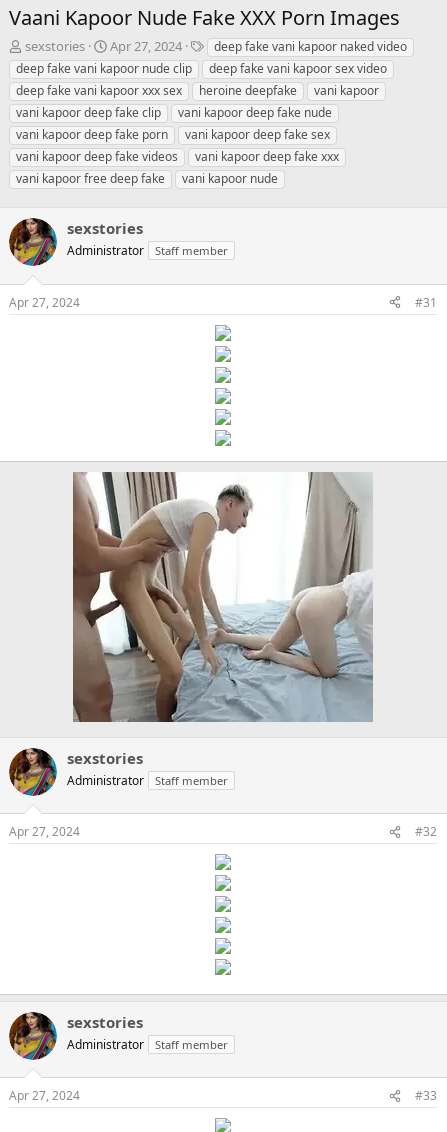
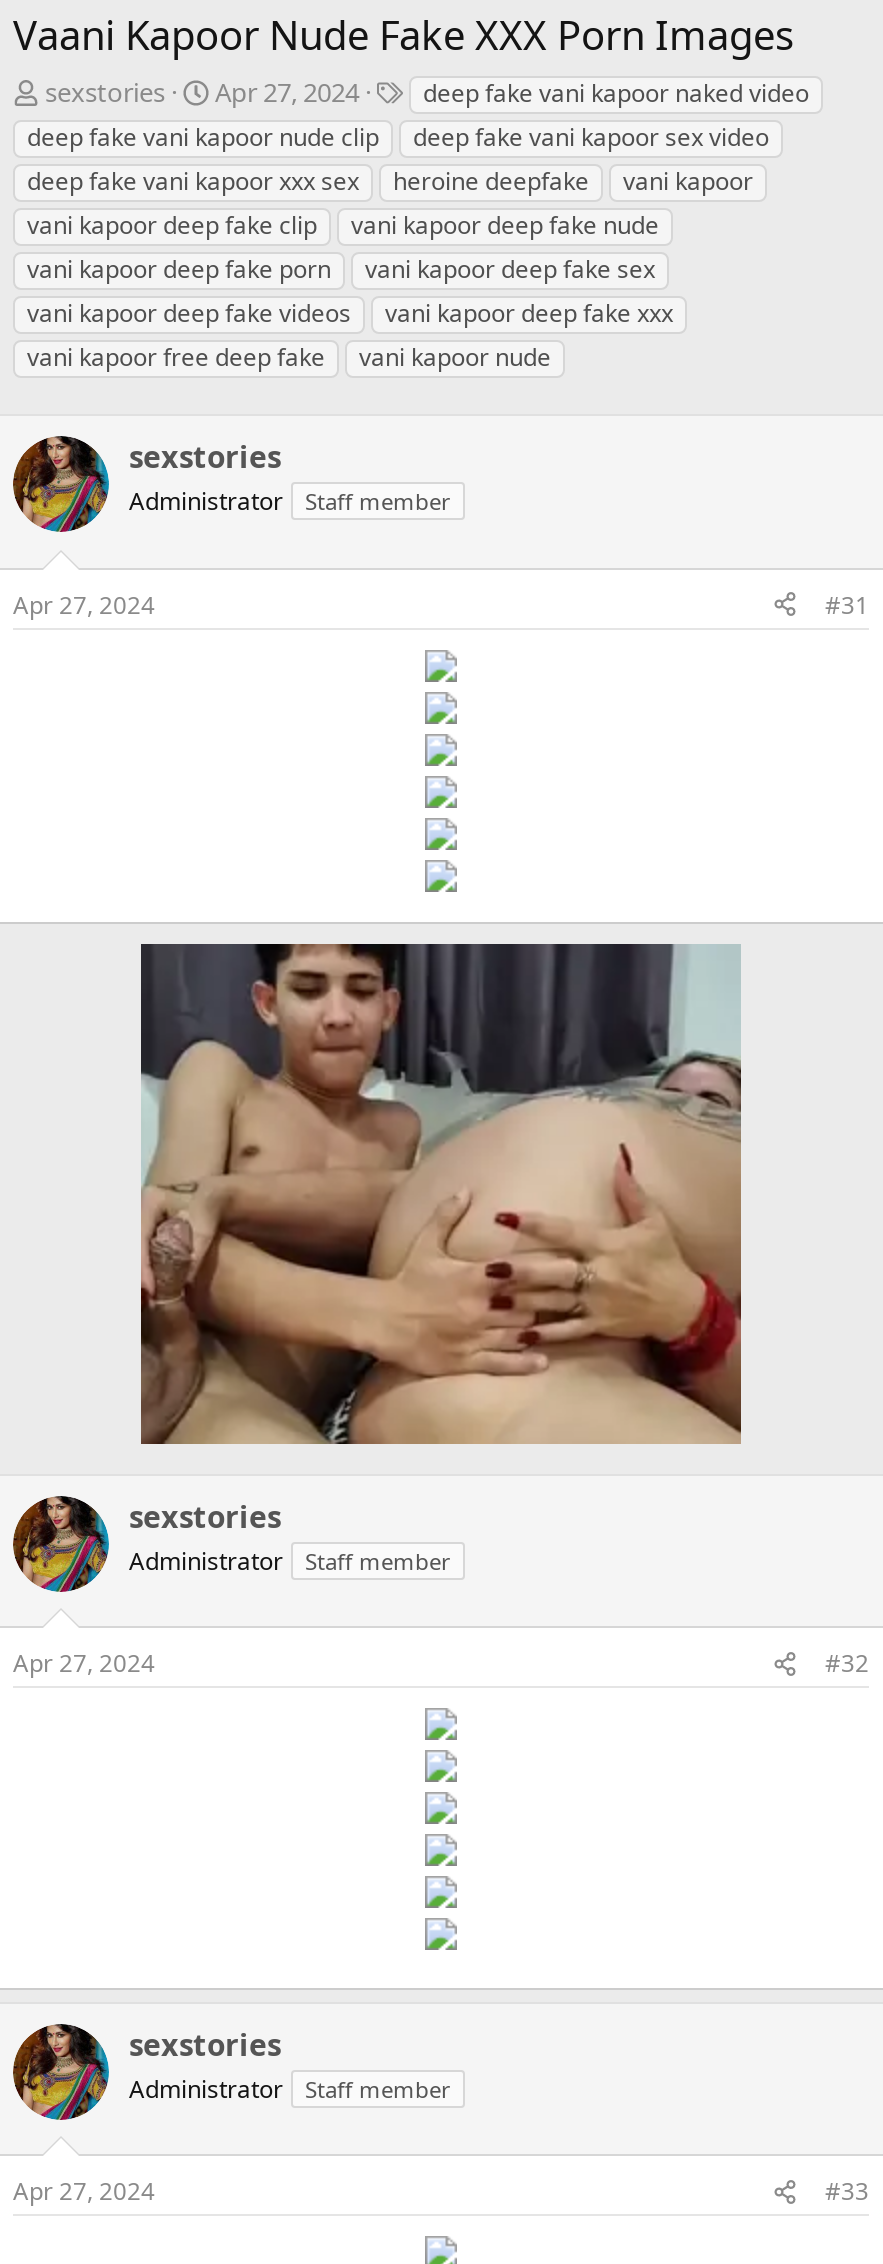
[72,471,373,723] [image] -> [139,942,743,1444] [image]

